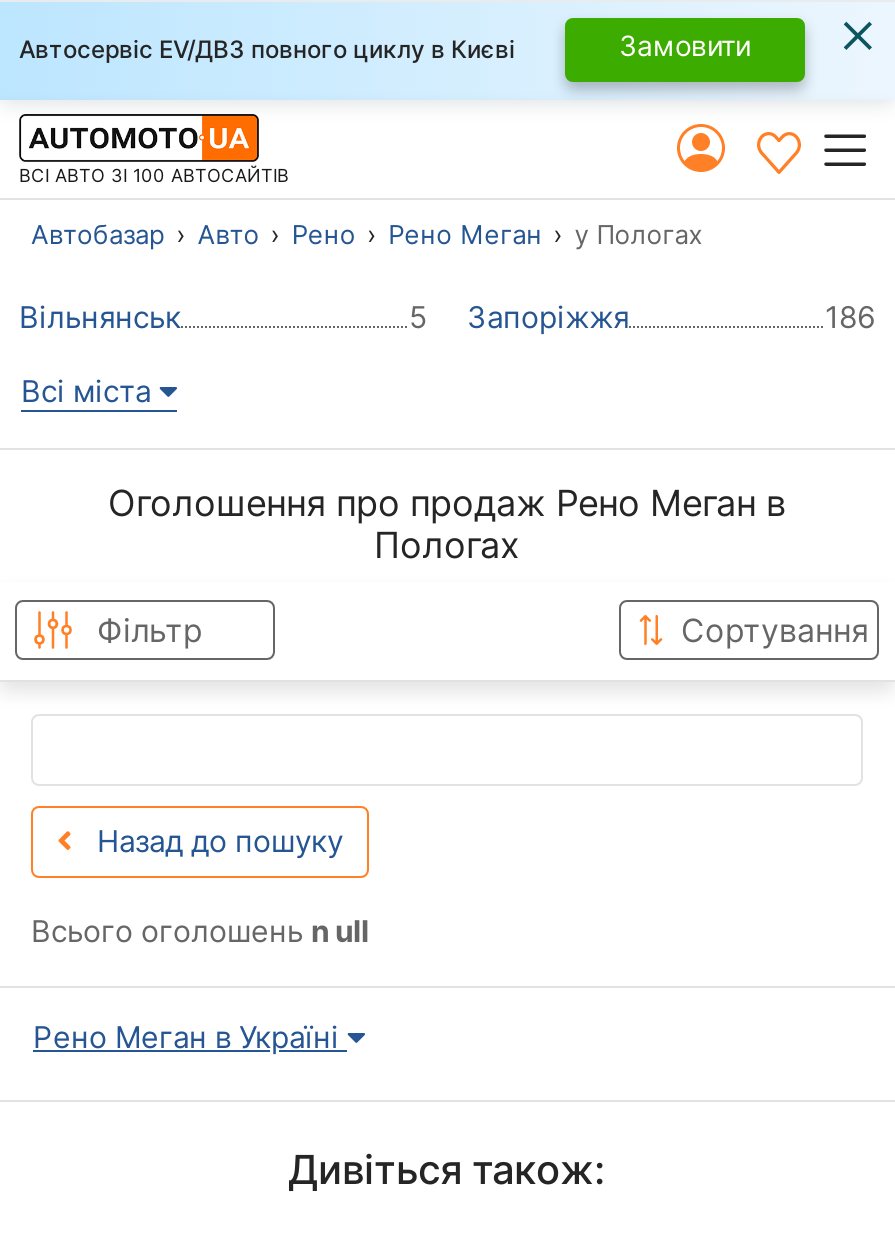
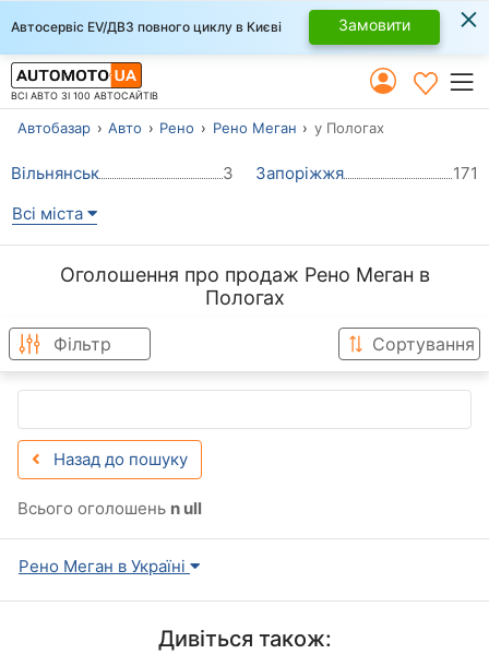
[409,297,629,335] 5 Запоріжжя -> [223,162,344,183] 3 Запоріжжя
[825,297,875,335] 186 -> [453,162,478,183] 171

